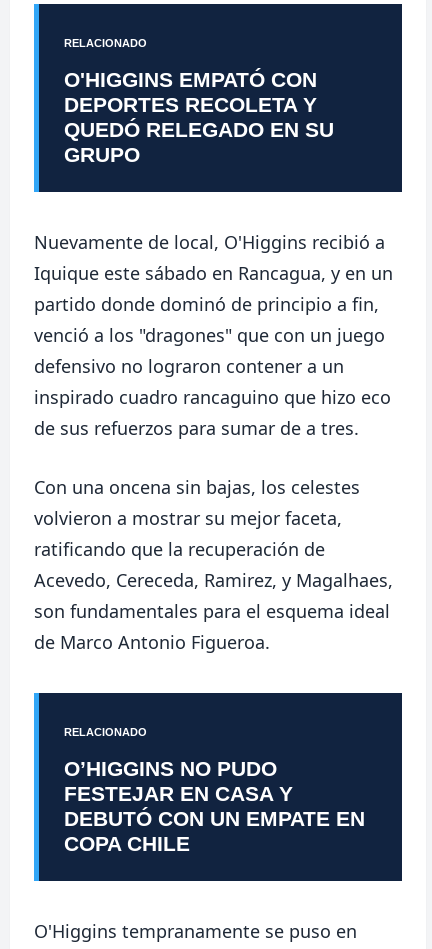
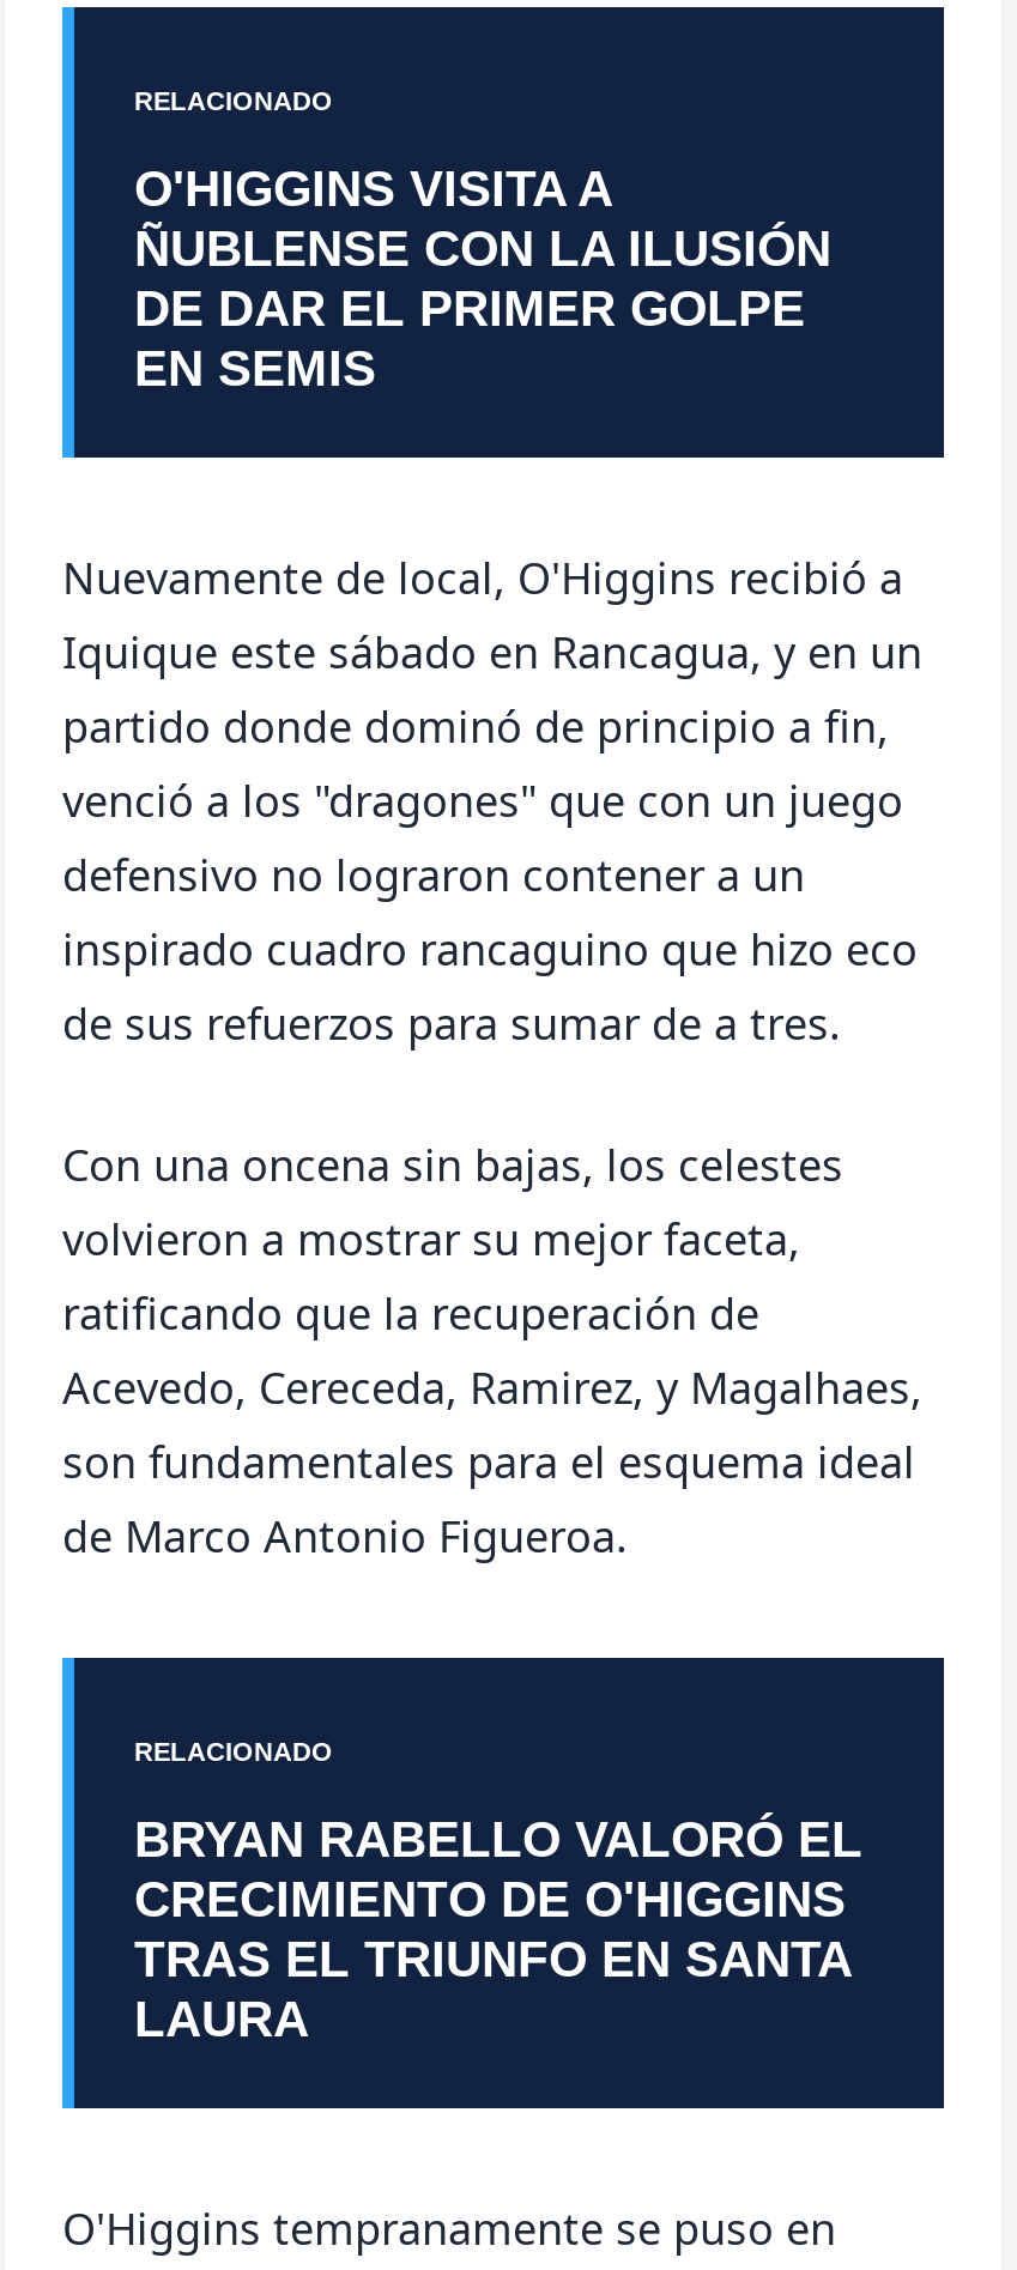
[64,68,334,166] O'HIGGINS EMPATÓ CON | DEPORTES RECOLETA Y | QUEDÓ RELEGADO EN SU | GRUPO -> [134,161,831,396] O'HIGGINS VISITA A | ÑUBLENSE CON LA ILUSIÓN | DE DAR EL PRIMER GOLPE | EN SEMIS
[64,757,365,855] O’HIGGINS NO PUDO | FESTEJAR EN CASA Y | DEBUTÓ CON UN EMPATE EN | COPA CHILE -> [134,1812,862,2047] BRYAN RABELLO VALORÓ EL | CRECIMIENTO DE O'HIGGINS | TRAS EL TRIUNFO EN SANTA | LAURA

